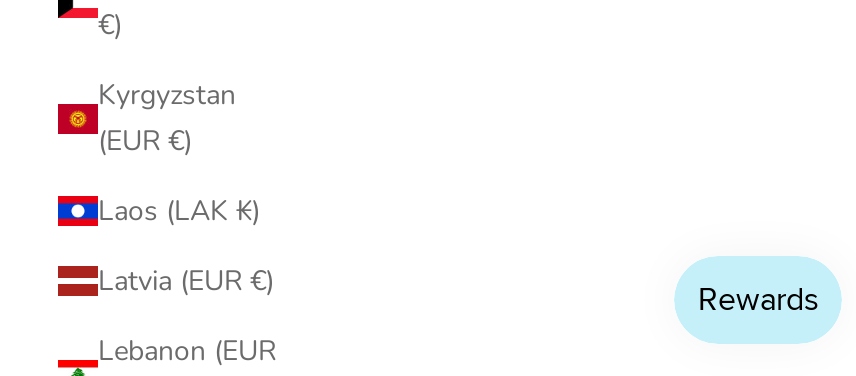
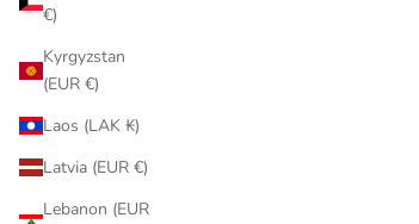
[674,256,842,344] [image] -> none

